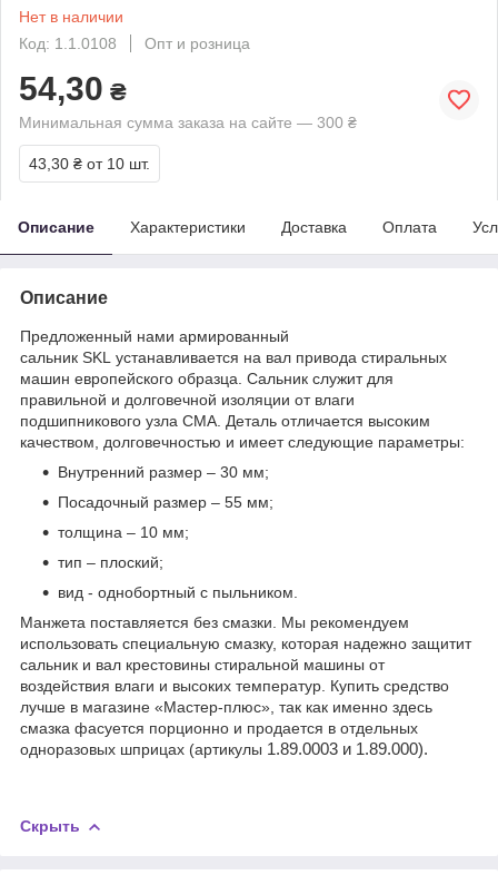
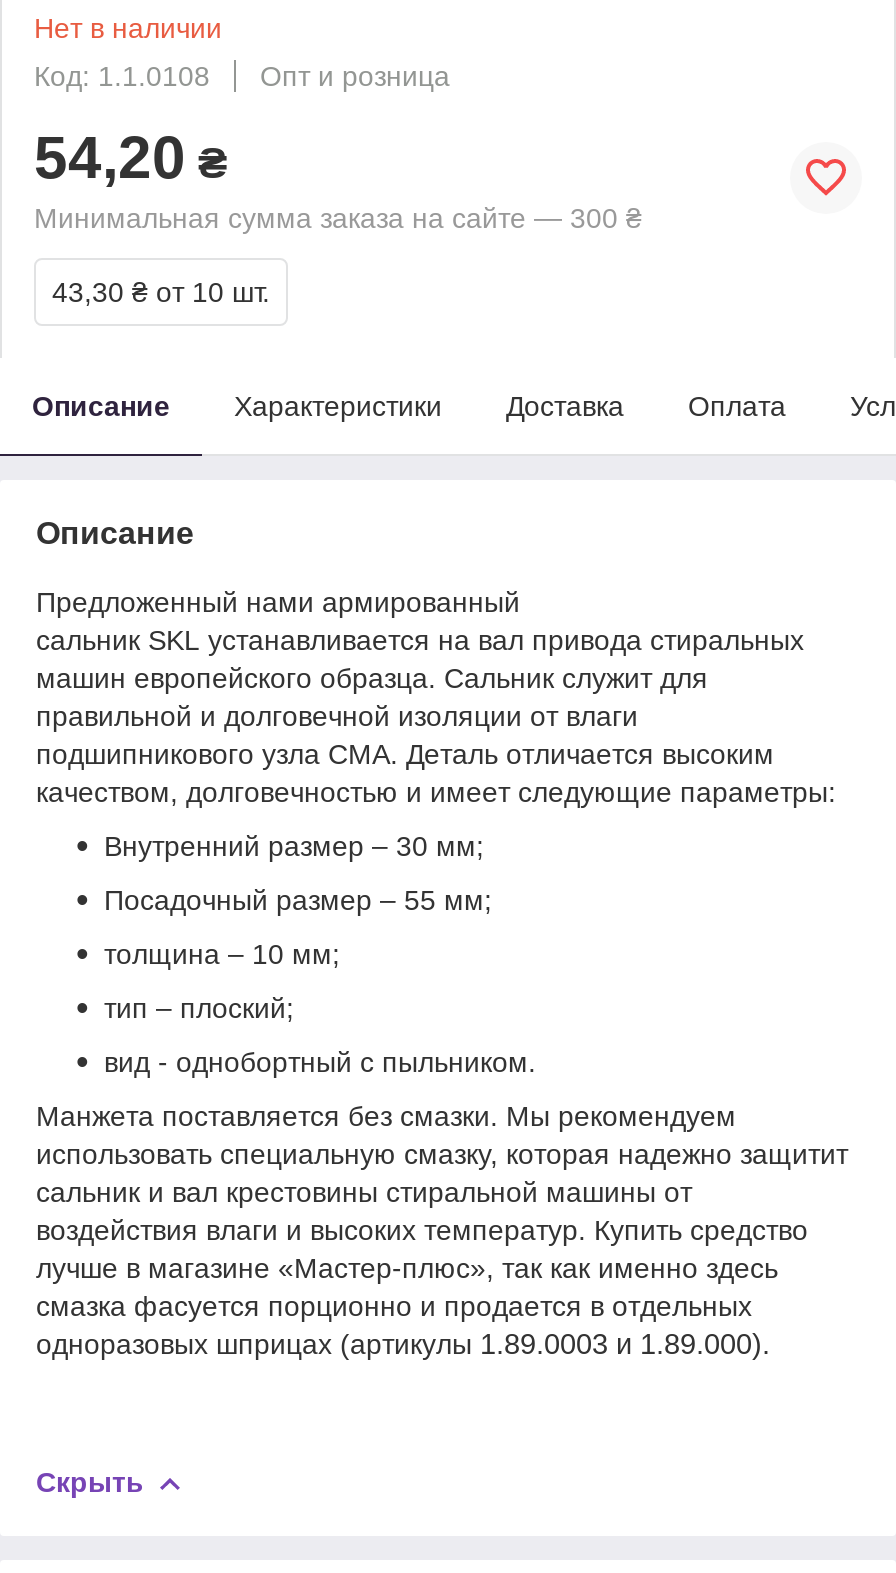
[19,70,127,107] 54,30 ₴ -> [34,124,228,190] 54,20 ₴

